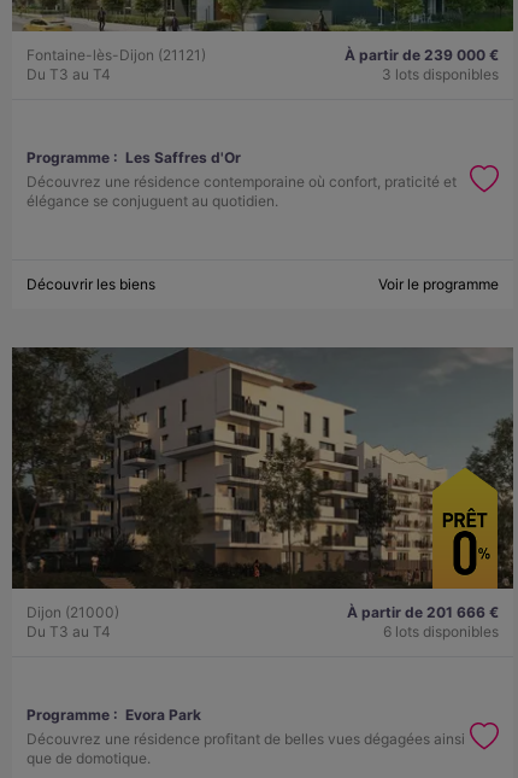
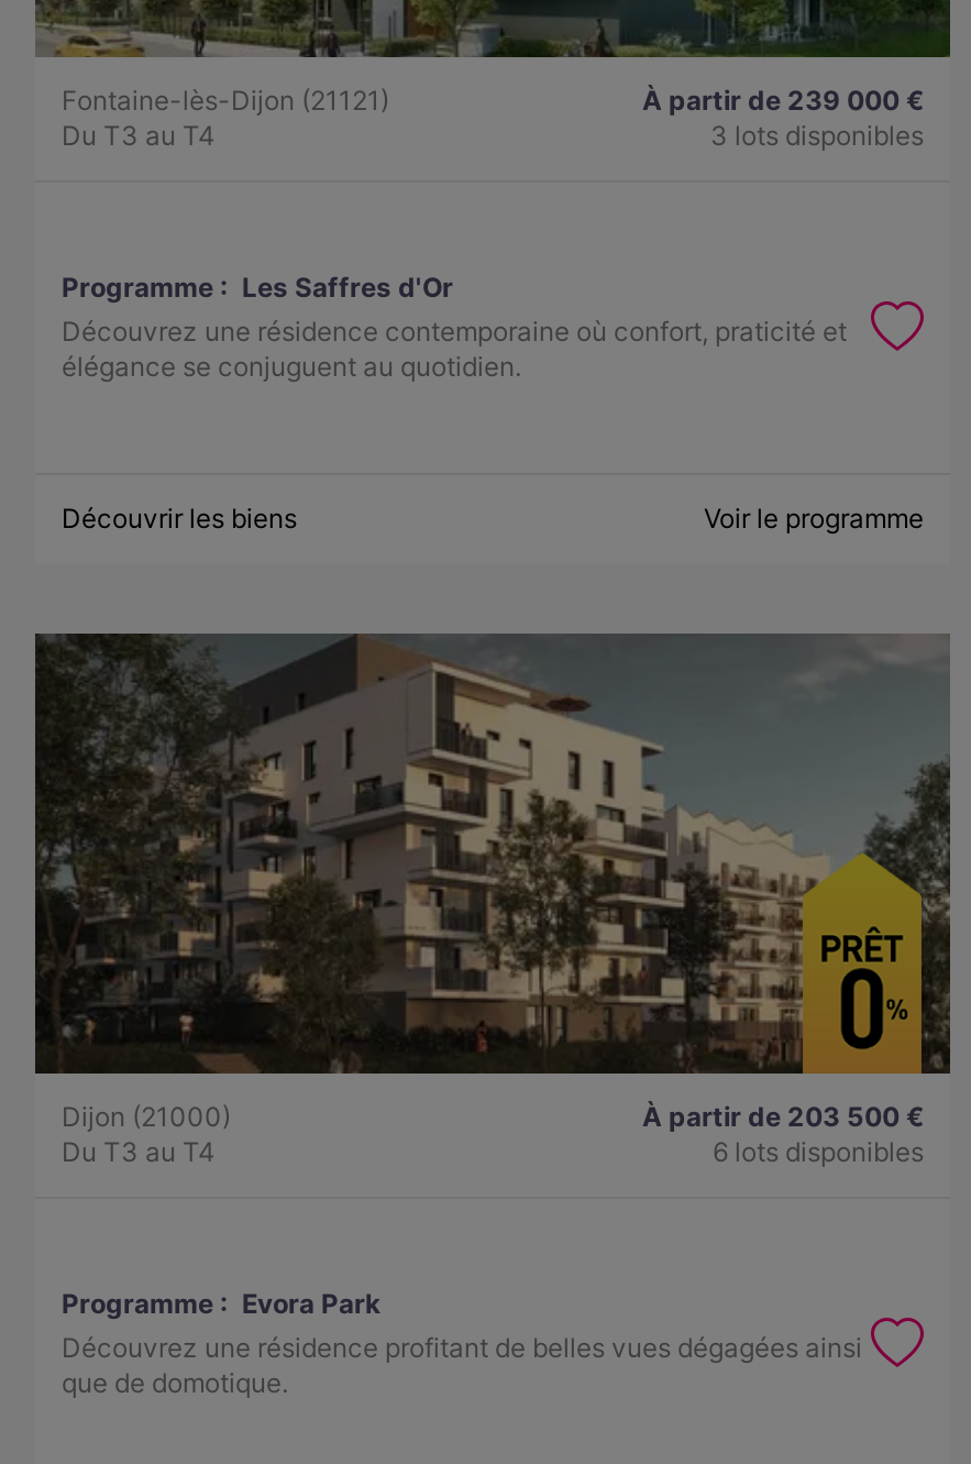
[347,604,499,622] À partir de 201 666 € -> [642,1101,924,1134] À partir de 203 500 €

